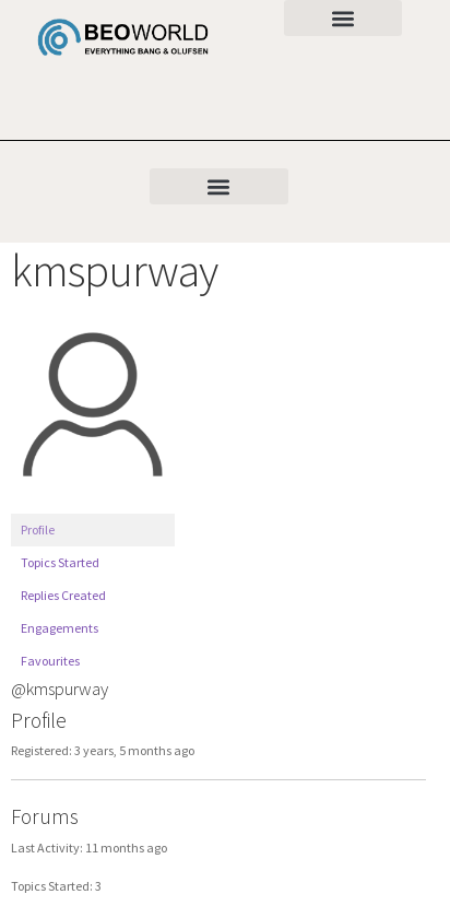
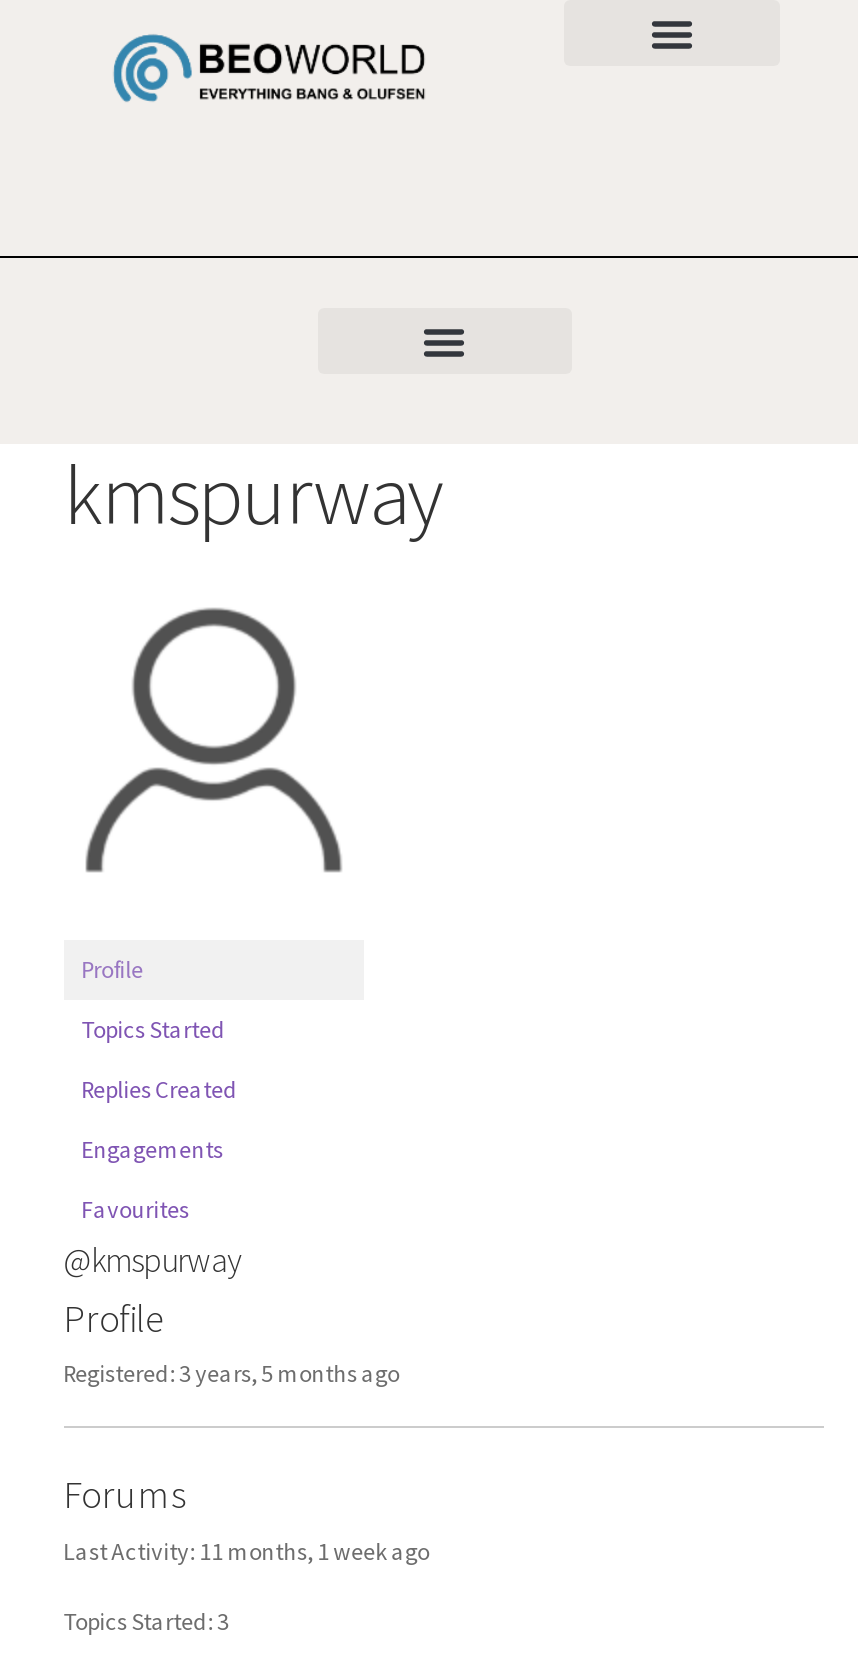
[10,839,167,855] Last Activity: 11 months ago -> [63,1535,429,1565] Last Activity: 11 months, 1 week ago

